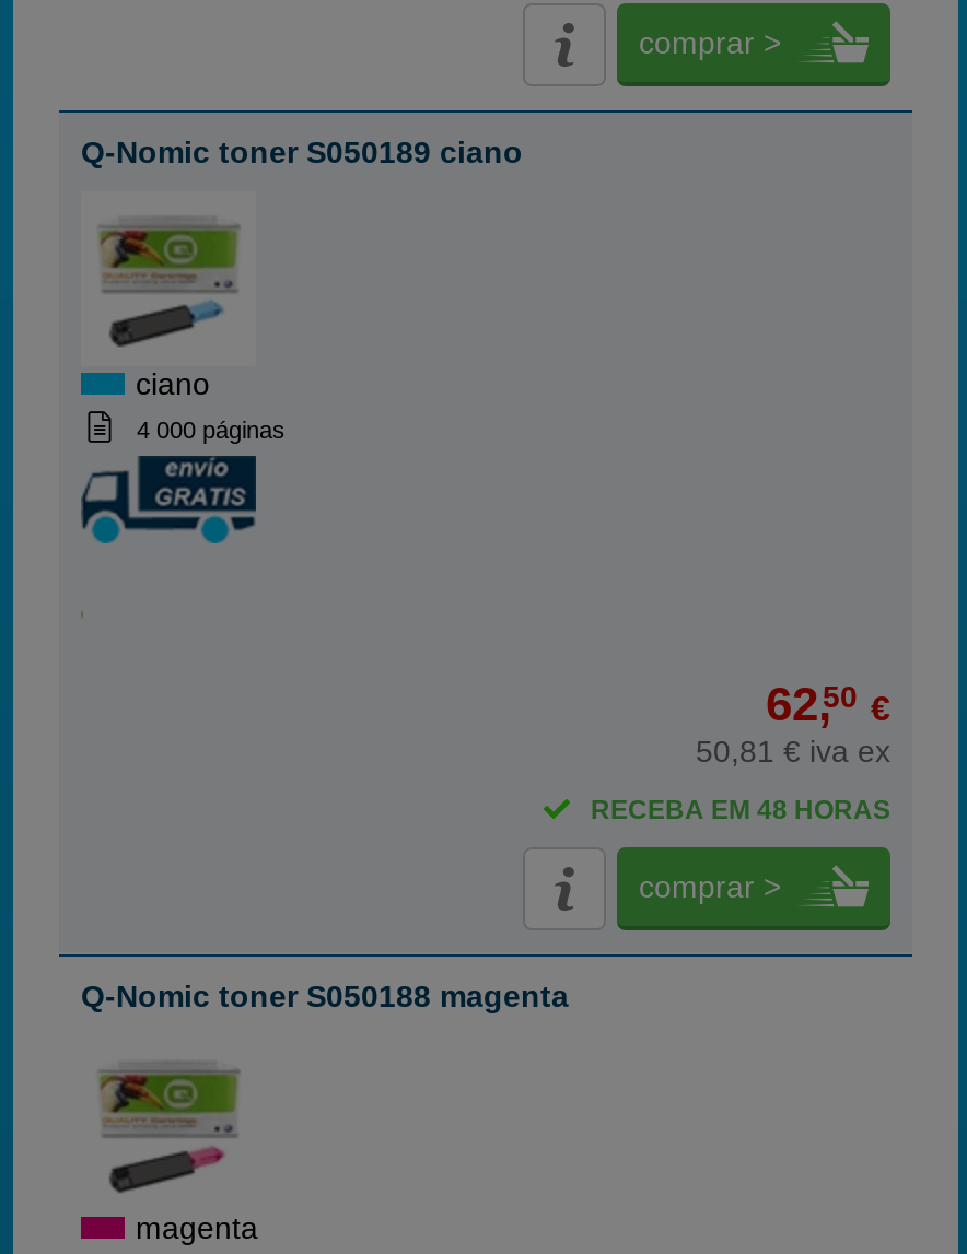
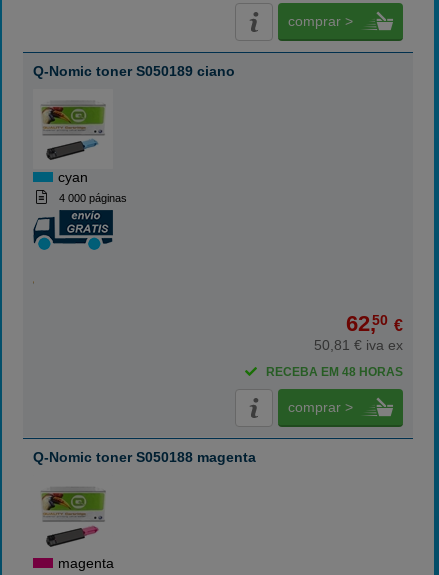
[136,366,210,401] ciano -> [58,169,88,185] cyan

